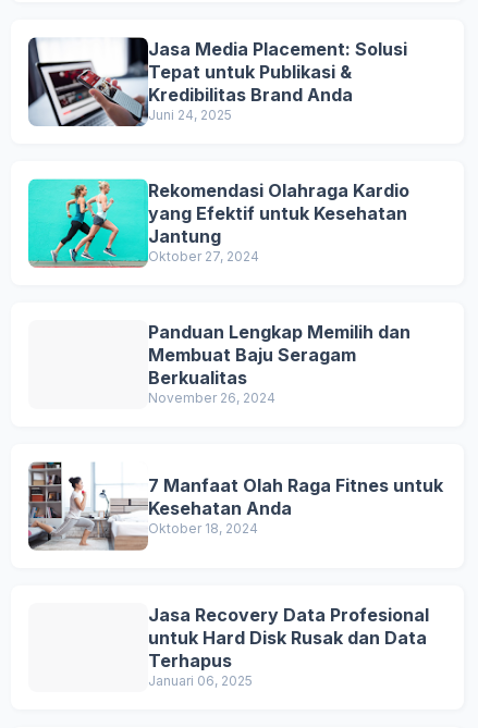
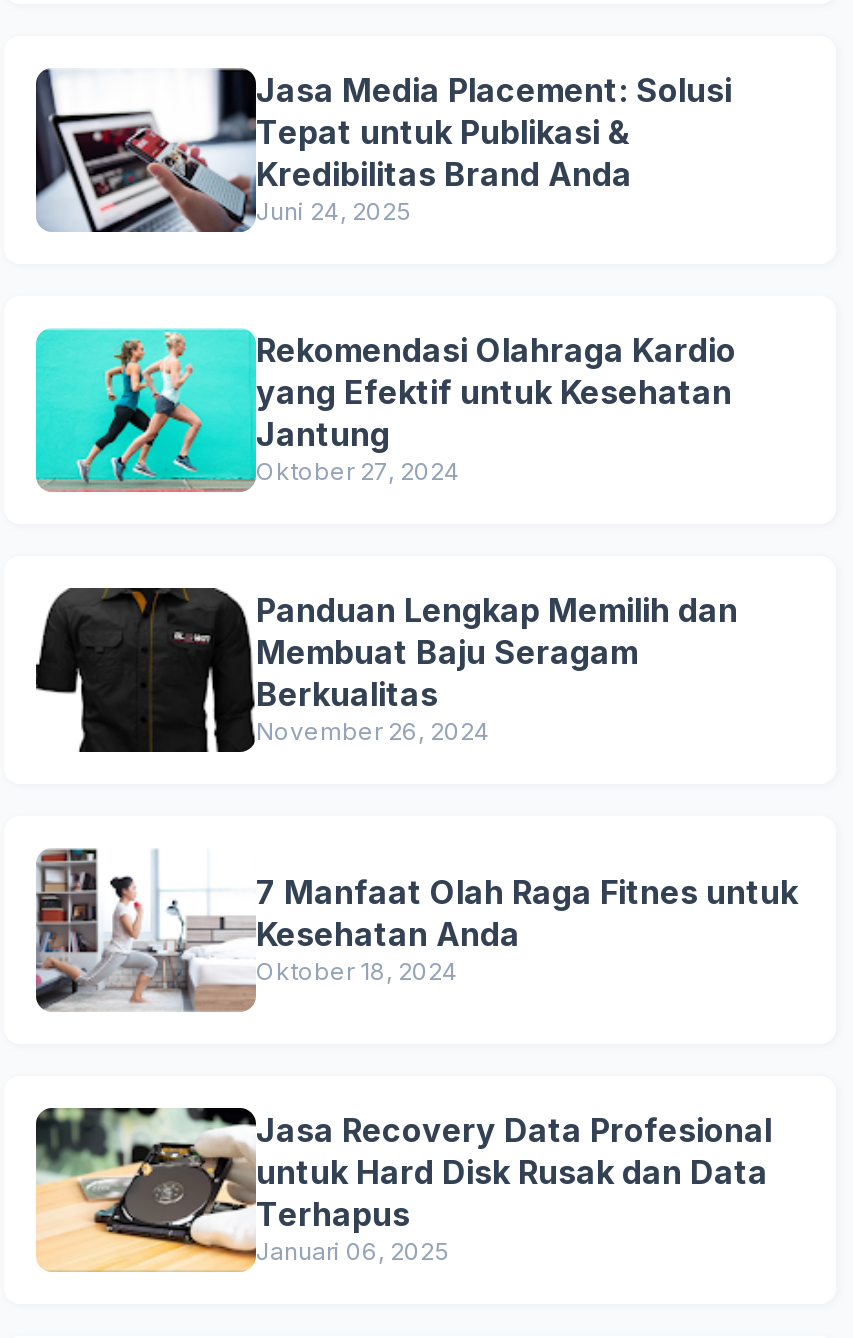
none -> [34,586,250,754] [image]
none -> [34,1106,250,1274] [image]

